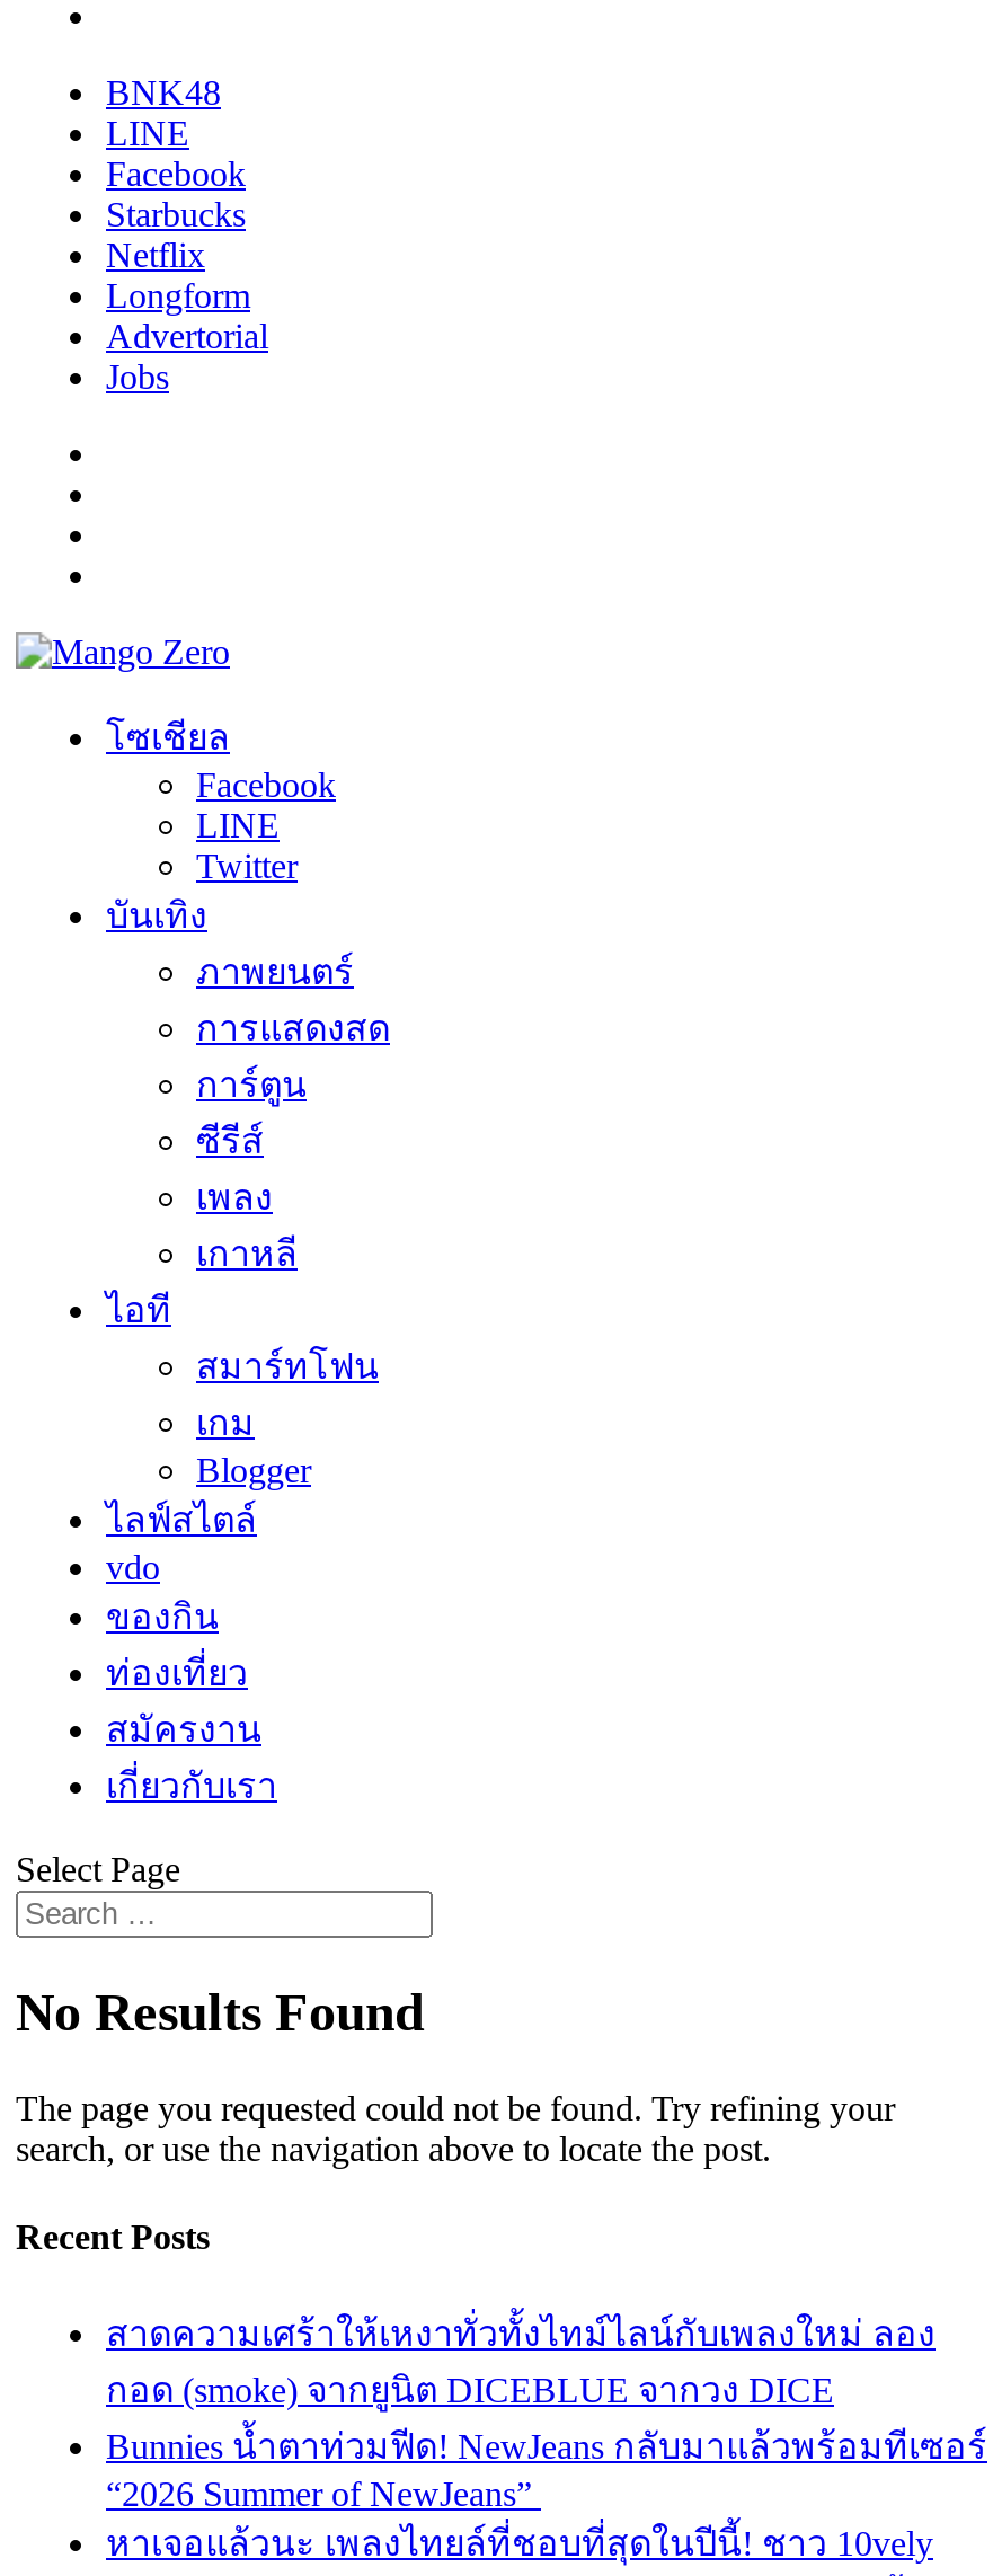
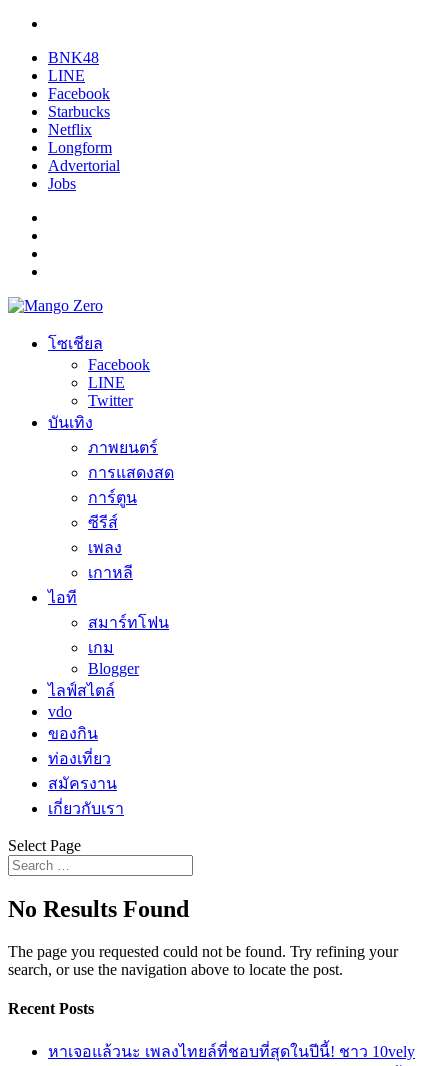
[106,2315,987,2514] สาดความเศร้าให้เหงาทั่วทั้งไทม์ไลน์กับเพลงใหม่ ลอง | กอด (smoke) จากยูนิต DICEBLUE จากวง DICE | Bunnies น้ำตาท่วมฟีด! NewJeans กลับมาแล้วพร้อมทีเซอร์ | “2026 Summer of NewJeans” -> none

